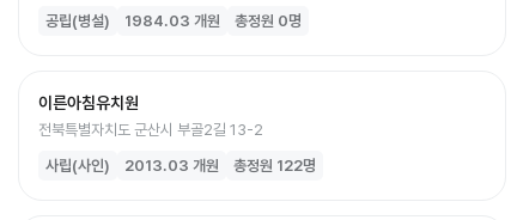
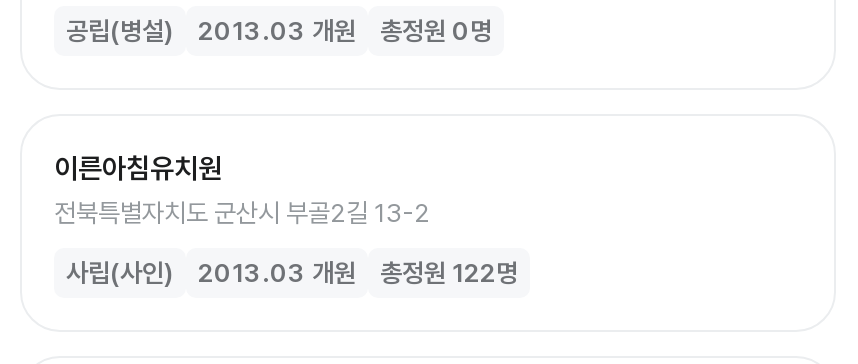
[45,12,302,30] 공립(병설) 1984.03 개원 총정원 0명 -> [66,16,492,46] 공립(병설) 2013.03 개원 총정원 0명

